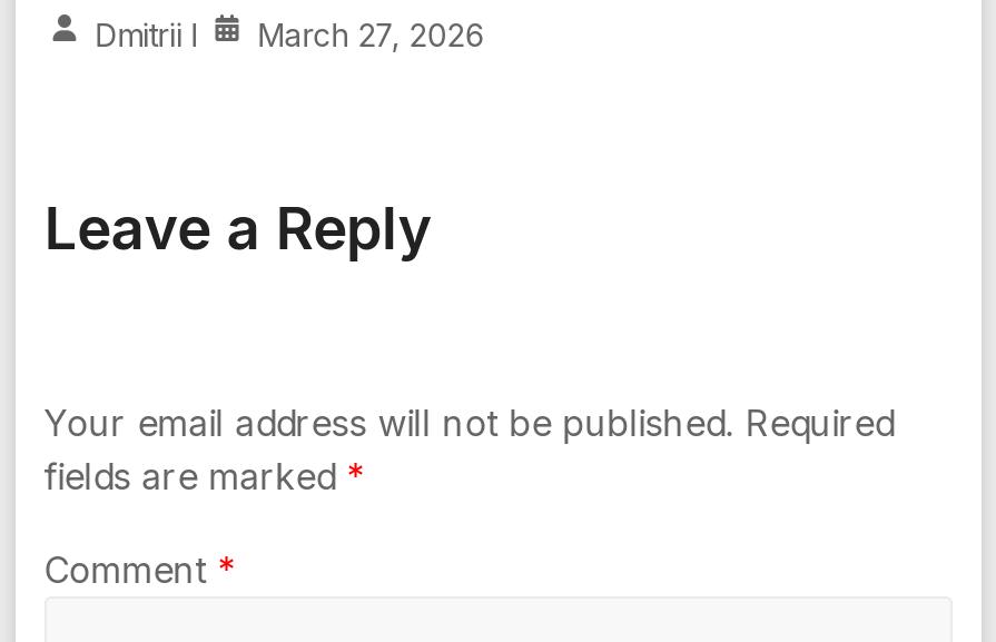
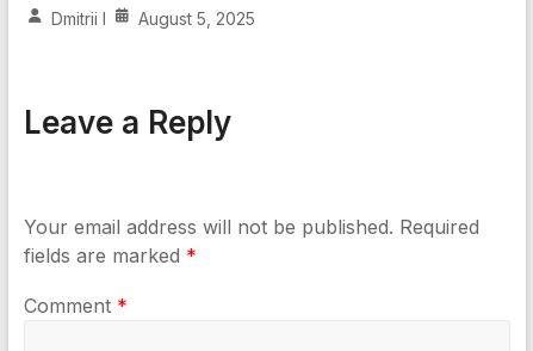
[95,16,485,53] Dmitrii I March 27, 2026 -> [51,8,255,29] Dmitrii I August 5, 2025

